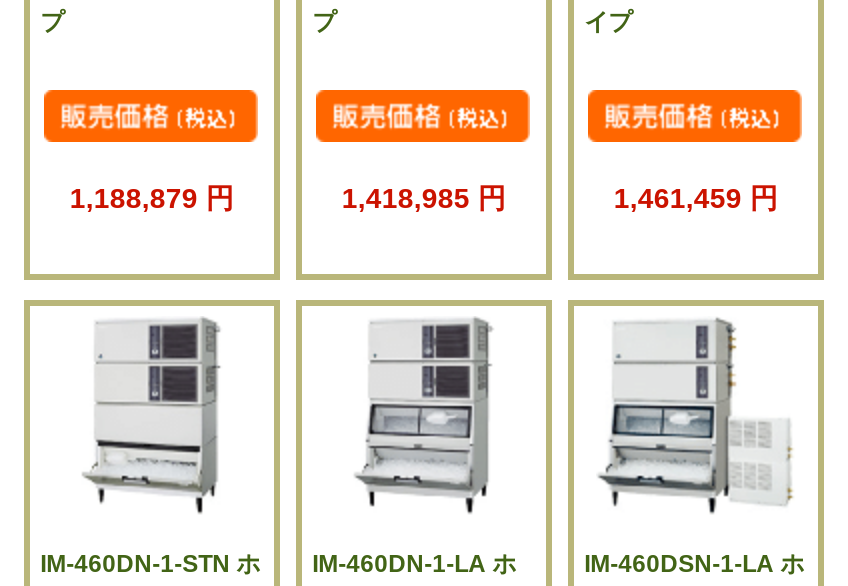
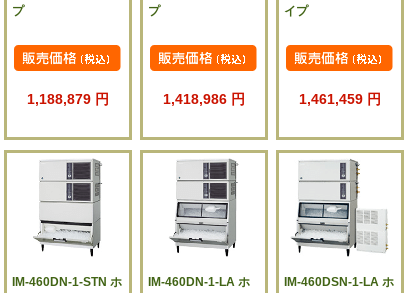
[342,181,506,213] 1,418,985 円 -> [163,91,245,107] 1,418,986 円

